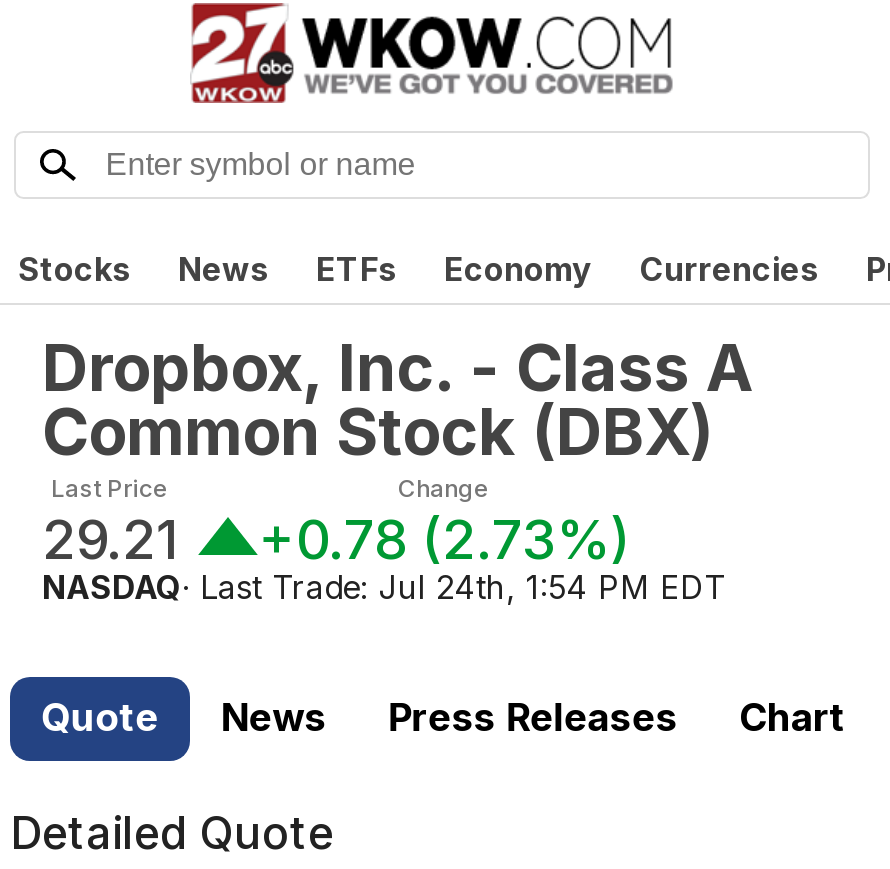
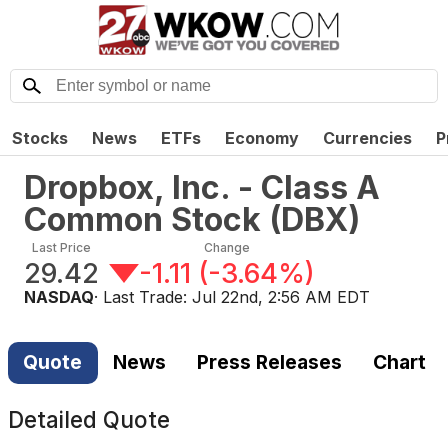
[42,506,178,572] 29.21 -> [24,257,99,290] 29.42
[258,506,630,572] +0.78 (2.73%) -> [139,257,315,290] -1.11 (-3.64%)
[42,566,726,606] NASDAQ · Last Trade: Jul 24th, 1:54 PM EDT -> [24,287,370,307] NASDAQ · Last Trade: Jul 22nd, 2:56 AM EDT

